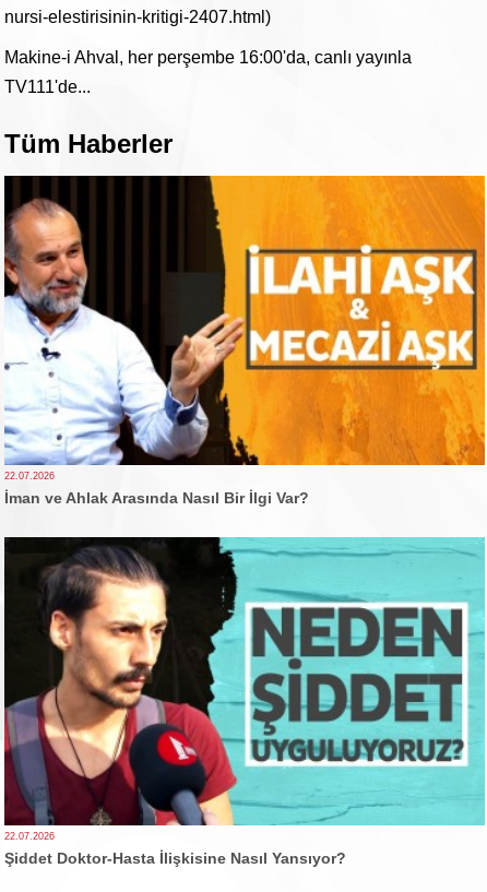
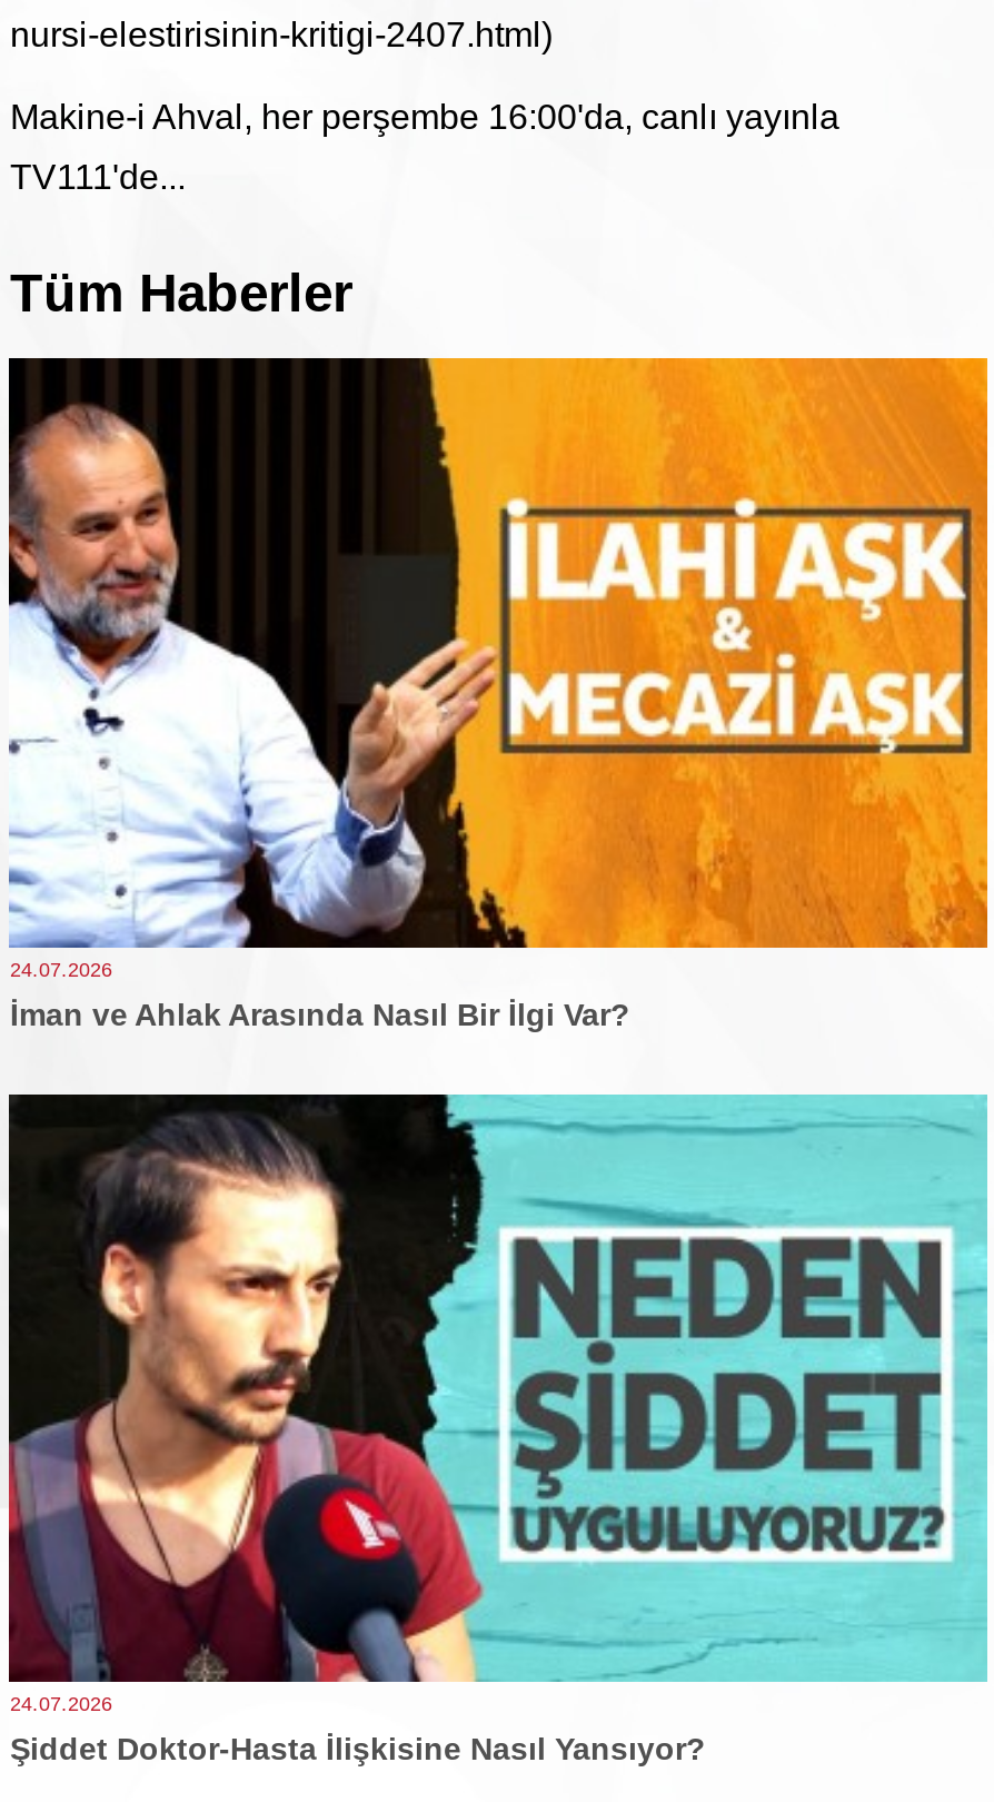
[5,470,55,481] 22.07.2026 -> [10,958,112,980] 24.07.2026
[5,831,55,842] 22.07.2026 -> [10,1693,112,1715] 24.07.2026

